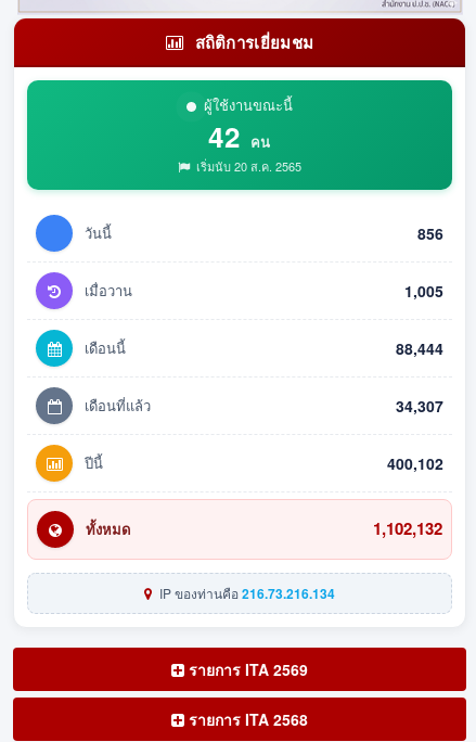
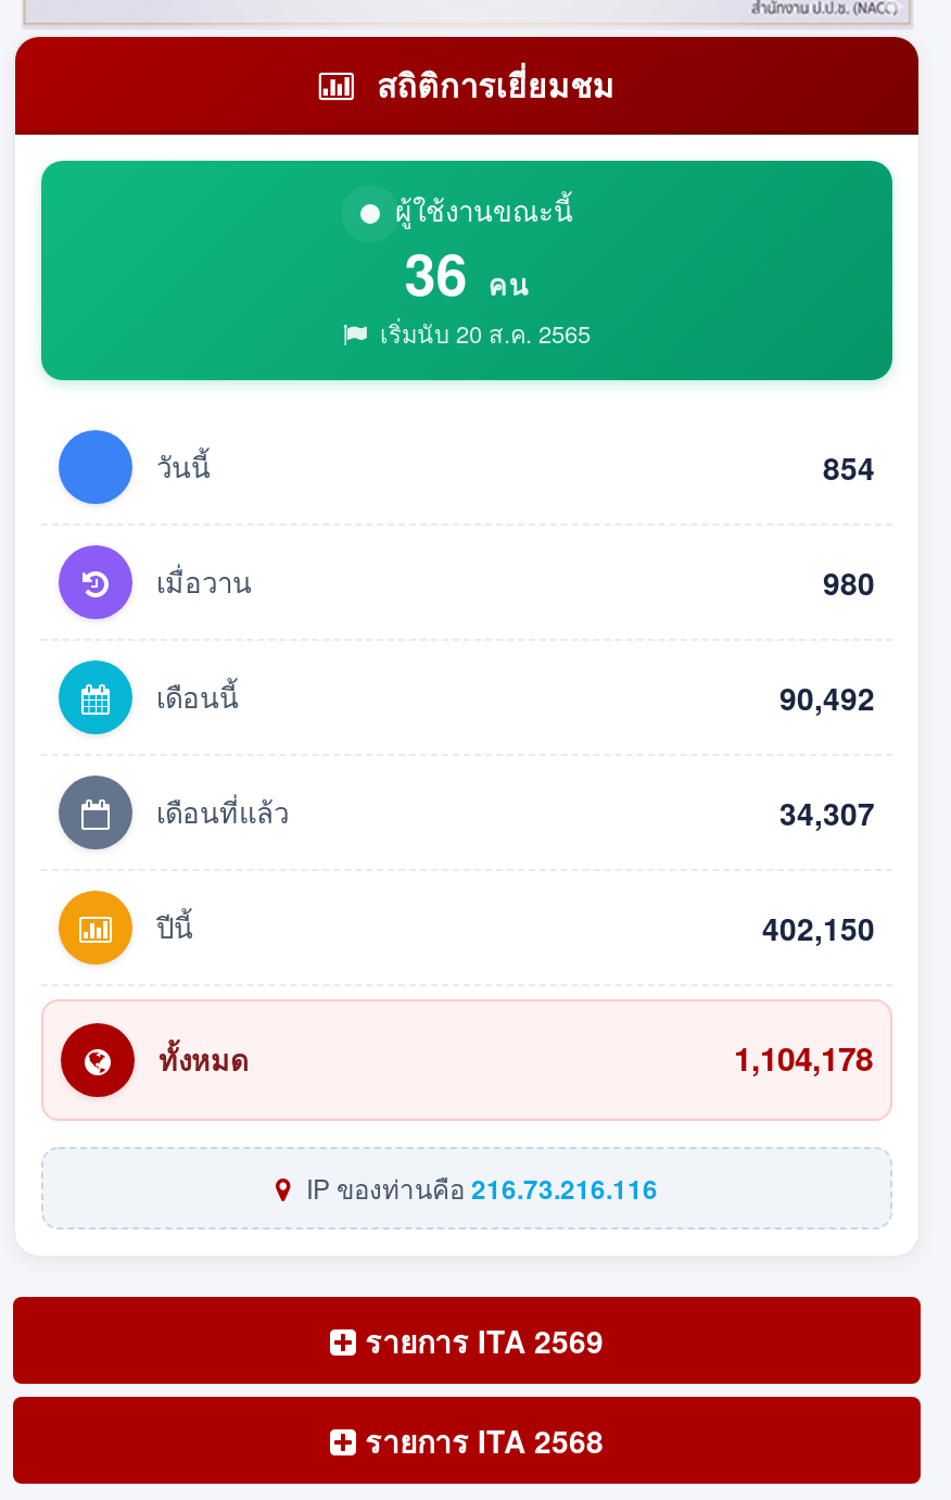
[208,116,271,156] 42 คน -> [404,232,529,312] 36 คน
[417,222,443,244] 856 -> [823,444,875,488] 854
[404,279,443,301] 1,005 -> [823,560,875,603] 980
[396,337,443,359] 88,444 -> [779,675,875,718] 90,492
[387,452,443,474] 400,102 -> [762,905,875,948] 402,150
[373,516,442,540] 1,102,132 -> [734,1034,873,1082] 1,104,178
[156,583,335,603] IP ของท่านคือ216.73.216.134 -> [300,1168,658,1207] IP ของท่านคือ216.73.216.116

